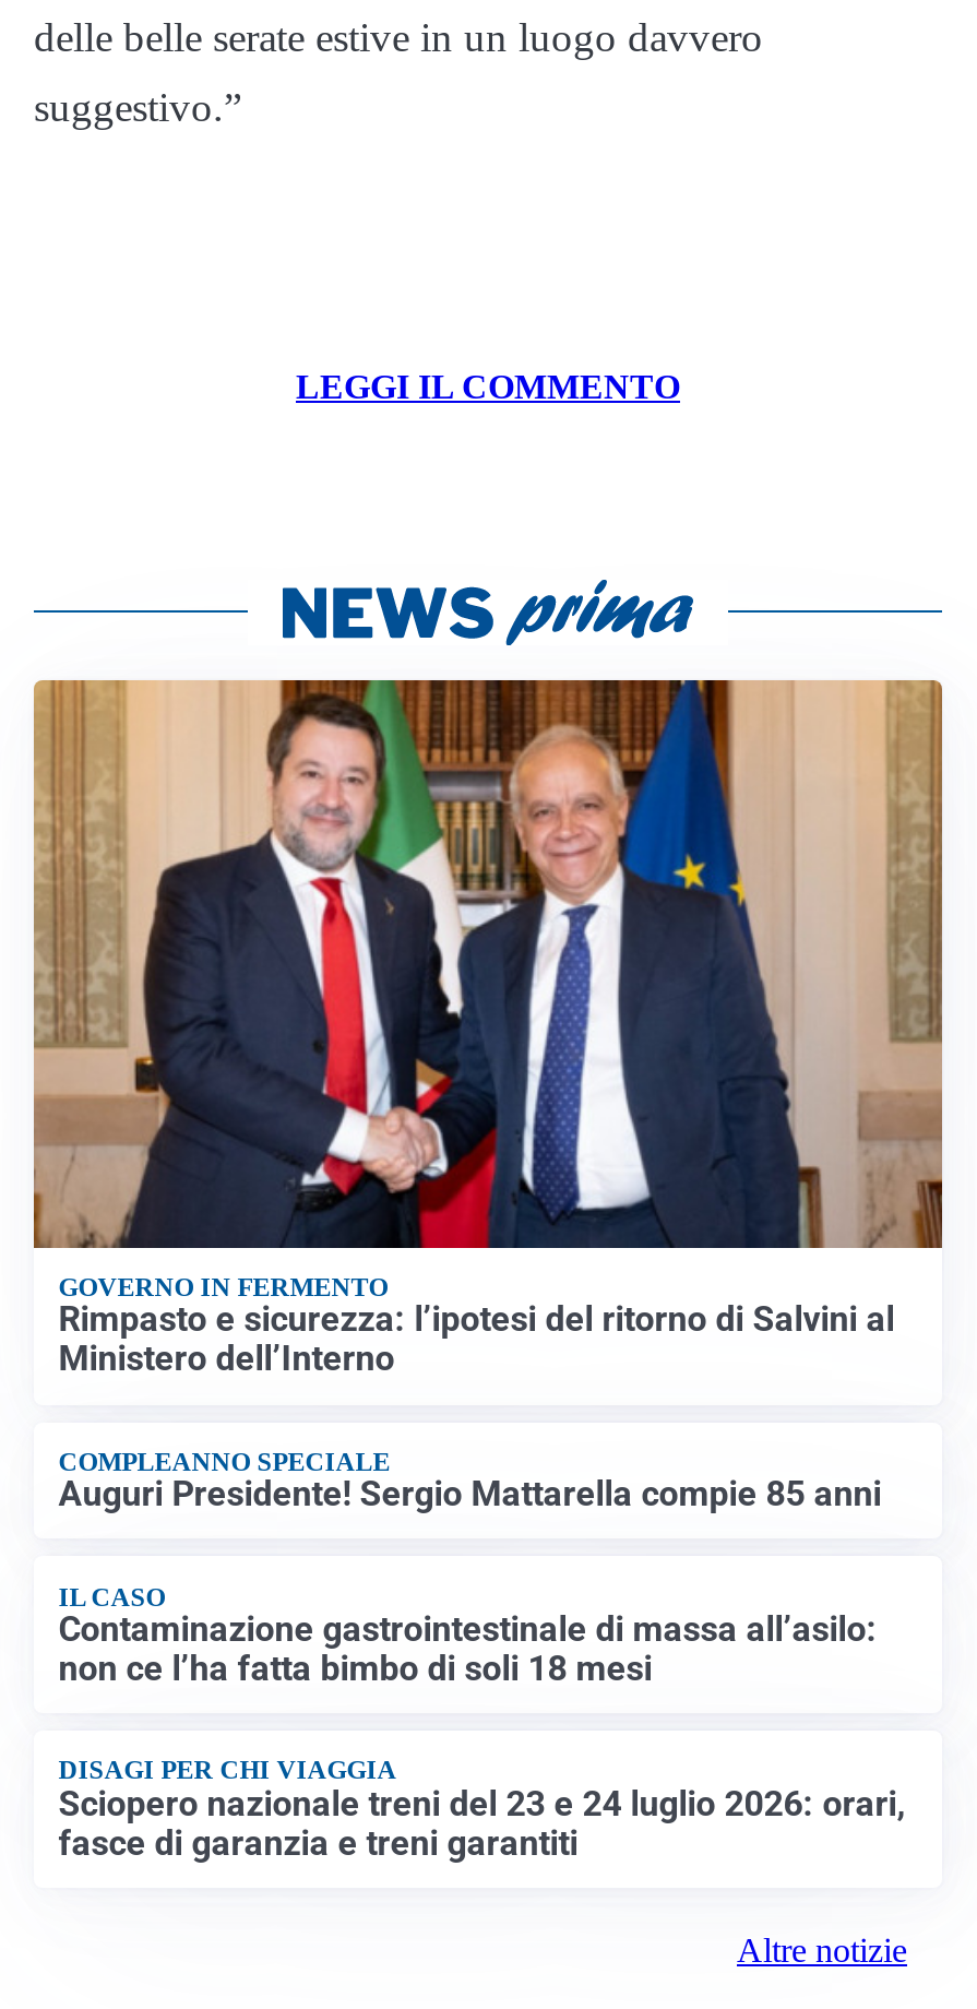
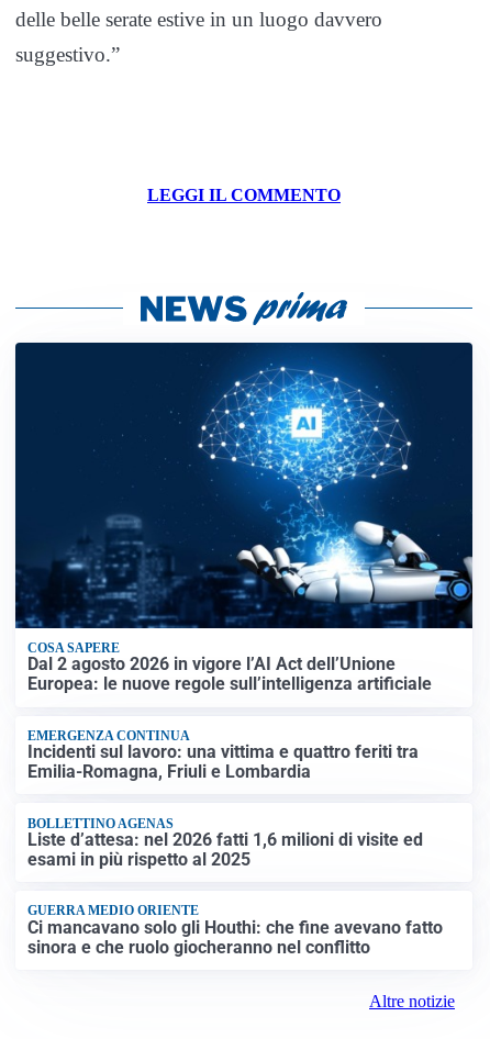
[32,678,944,1380] [image] | GOVERNO IN FERMENTO | Rimpasto e sicurezza: l’ipotesi del ritorno di Salvini al | Ministero dell’Interno -> [14,342,474,695] [image] | COSA SAPERE | Dal 2 agosto 2026 in vigore l’AI Act dell’Unione | Europea: le nuove regole sull’intelligenza artificiale
[58,1446,881,1515] COMPLEANNO SPECIALE | Auguri Presidente! Sergio Mattarella compie 85 anni -> [28,728,419,782] EMERGENZA CONTINUA | Incidenti sul lavoro: una vittima e quattro feriti tra | Emilia-Romagna, Friuli e Lombardia
[58,1581,877,1689] IL CASO | Contaminazione gastrointestinale di massa all’asilo: | non ce l’ha fatta bimbo di soli 18 mesi -> [28,815,423,870] BOLLETTINO AGENAS | Liste d’attesa: nel 2026 fatti 1,6 milioni di visite ed | esami in più rispetto al 2025
[58,1755,905,1863] DISAGI PER CHI VIAGGIA | Sciopero nazionale treni del 23 e 24 luglio 2026: orari, | fasce di garanzia e treni garantiti -> [28,903,443,957] GUERRA MEDIO ORIENTE | Ci mancavano solo gli Houthi: che fine avevano fatto | sinora e che ruolo giocheranno nel conflitto

